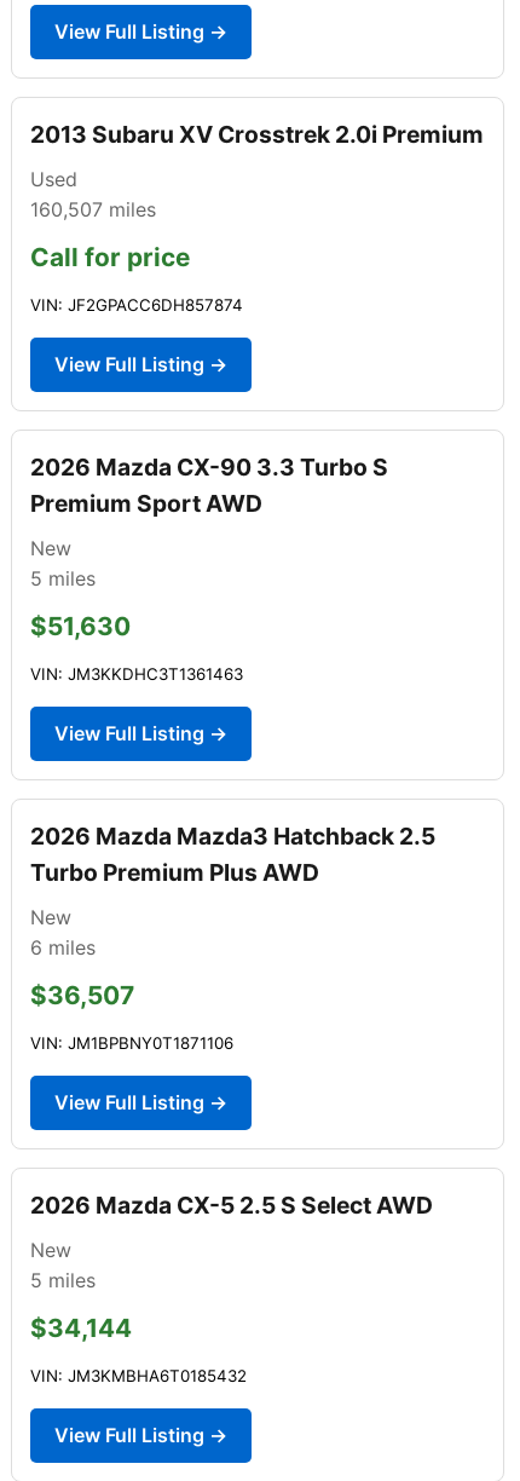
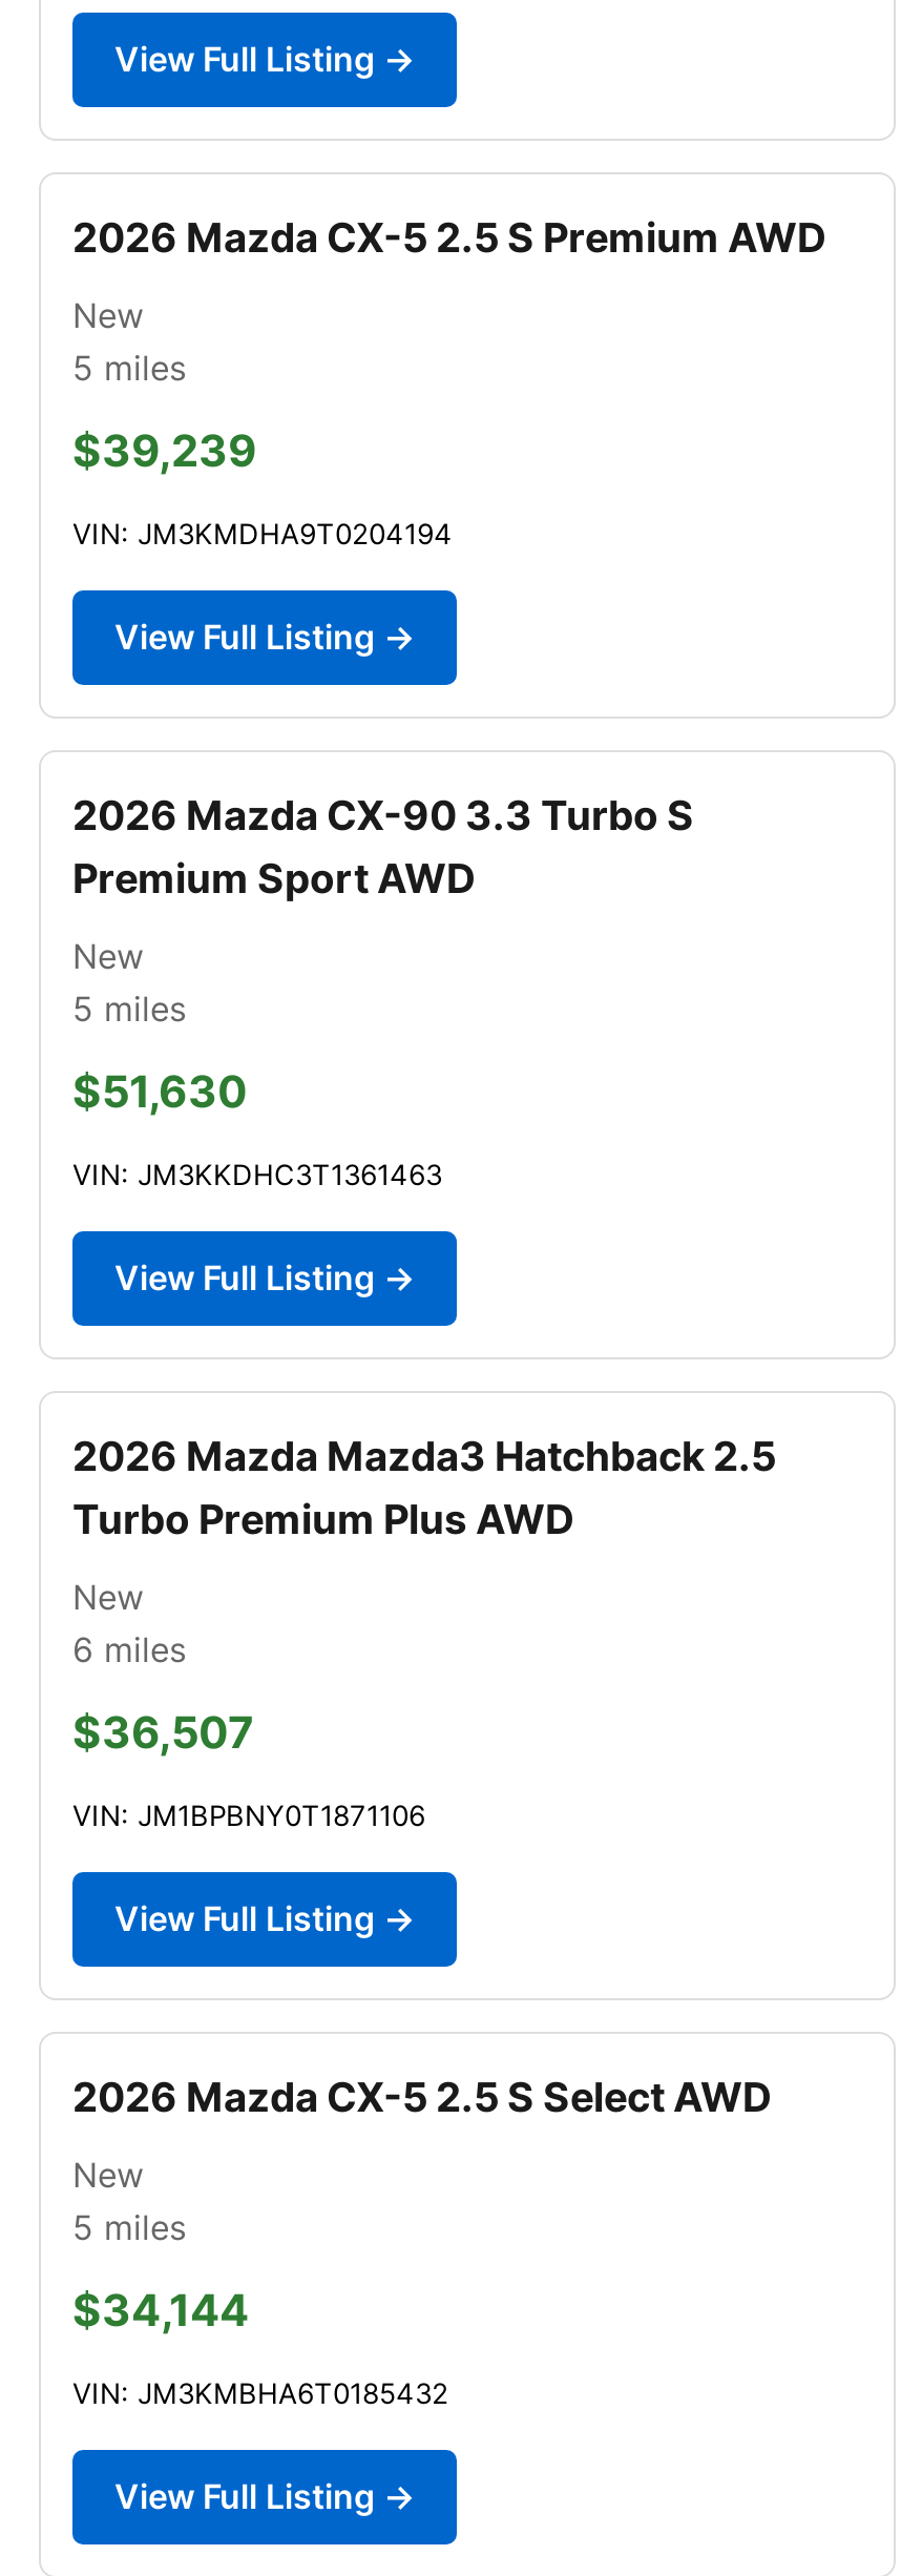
[30,120,484,149] 2013 Subaru XV Crosstrek 2.0i Premium -> [72,212,826,262] 2026 Mazda CX-5 2.5 S Premium AWD
[30,167,156,221] Used | 160,507 miles -> [72,294,186,389] New | 5 miles
[30,242,190,272] Call for price -> [72,424,257,477] $39,239
[30,295,243,314] VIN: JF2GPACC6DH857874 -> [72,517,453,550] VIN: JM3KMDHA9T0204194

